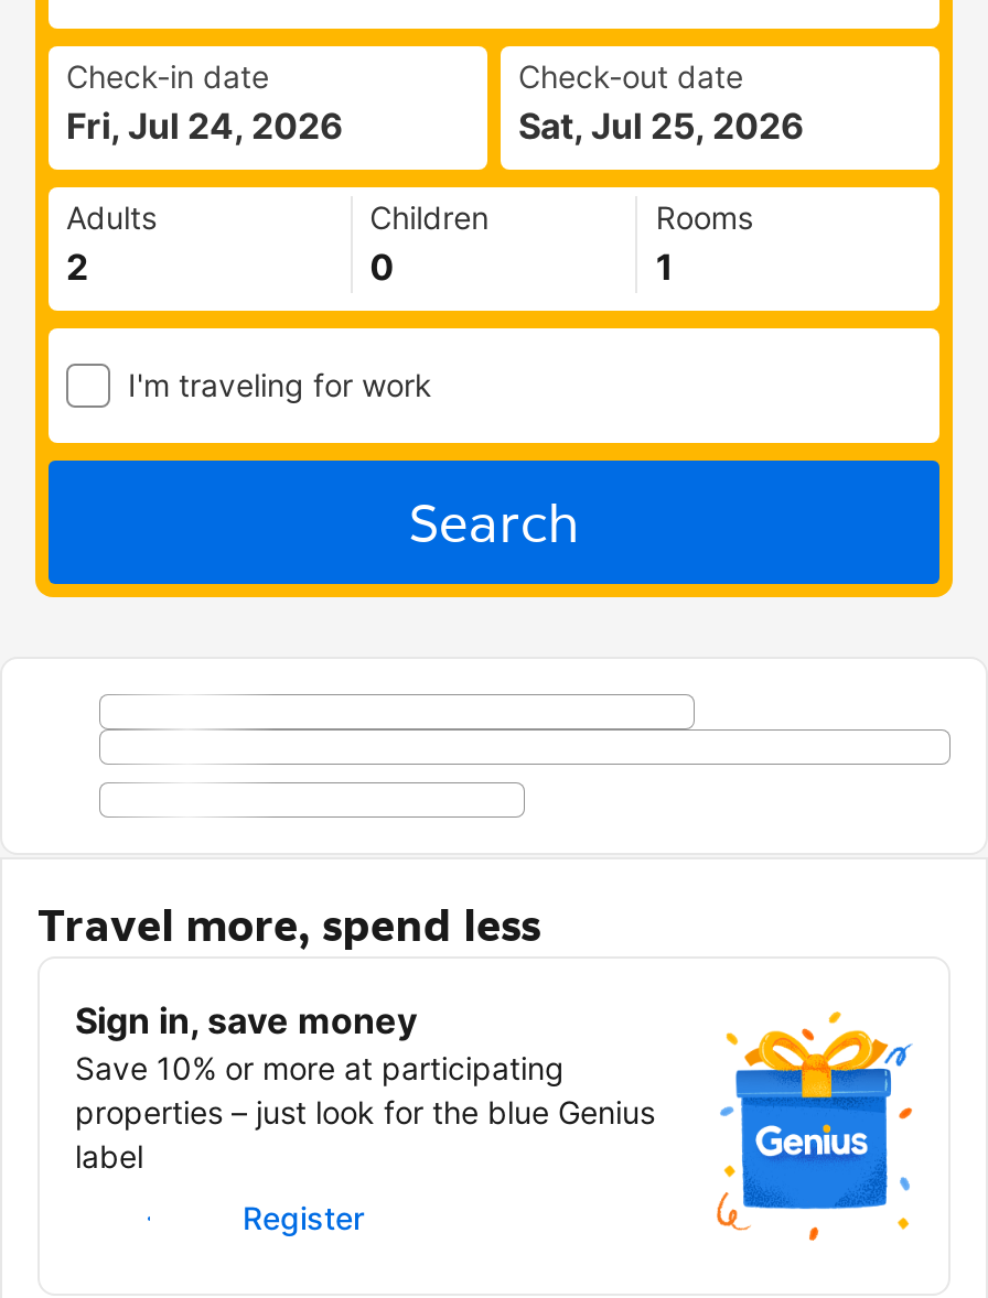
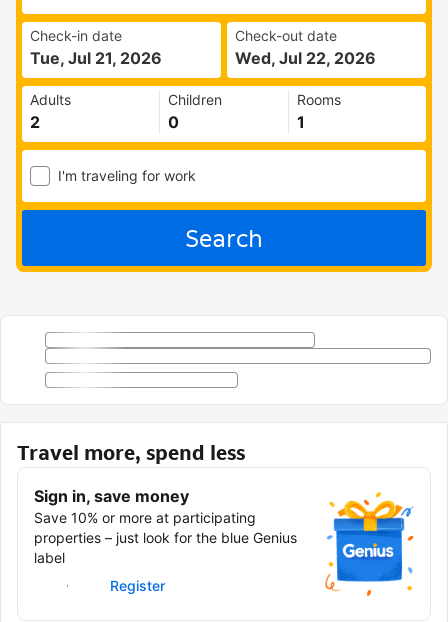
[66,104,344,148] Fri, Jul 24, 2026 -> [30,48,162,68] Tue, Jul 21, 2026
[518,104,805,148] Sat, Jul 25, 2026 -> [235,48,376,68] Wed, Jul 22, 2026

